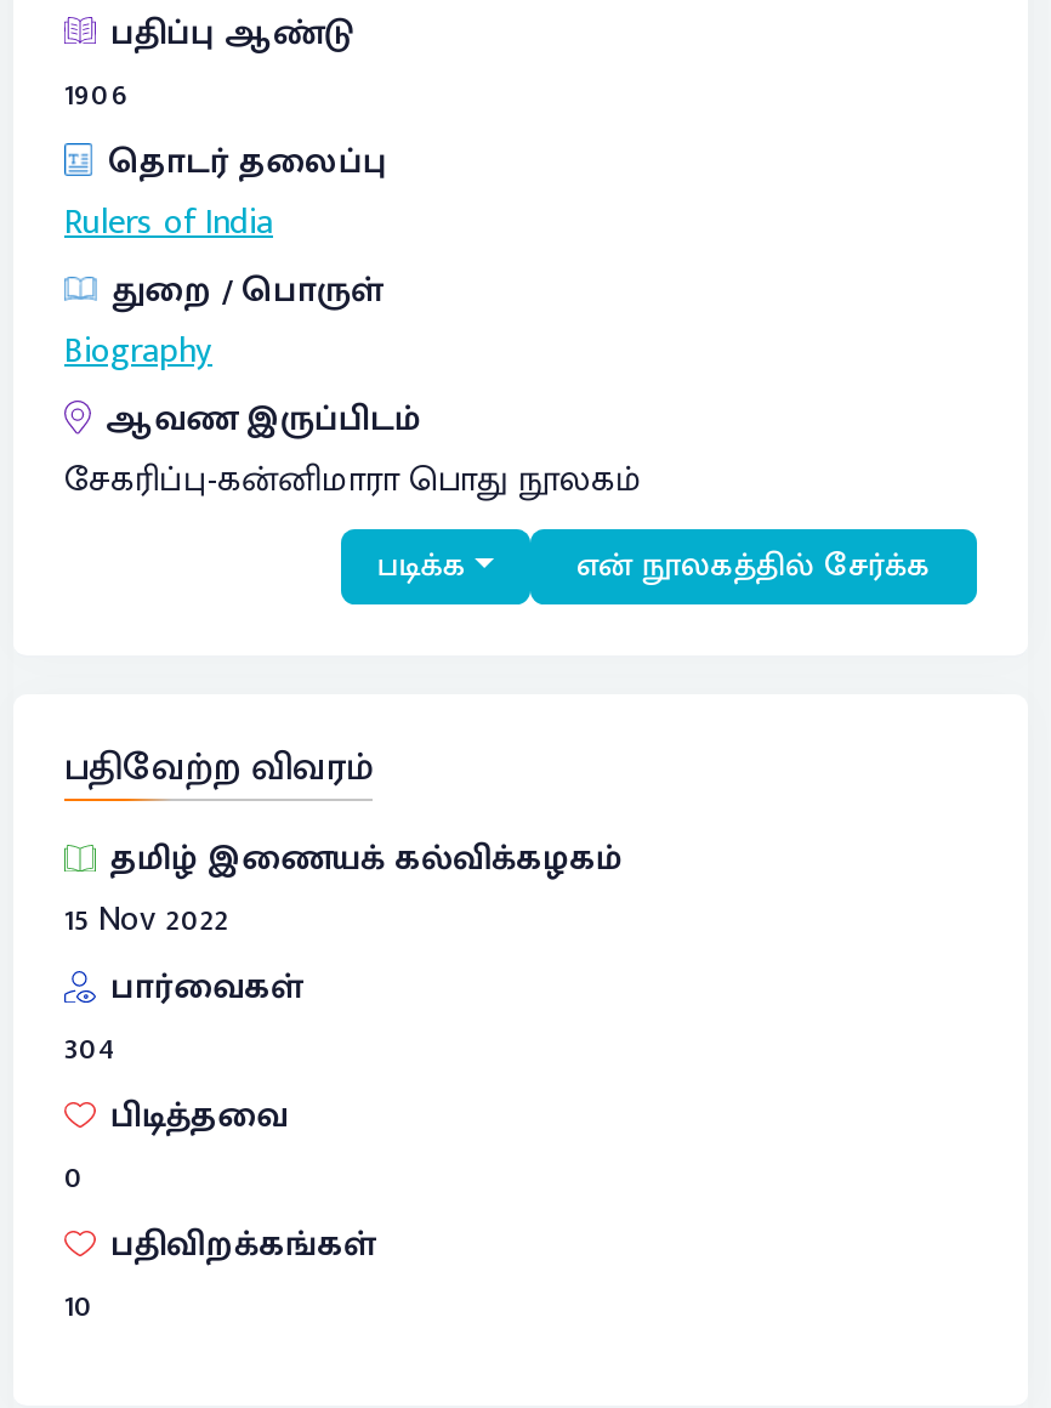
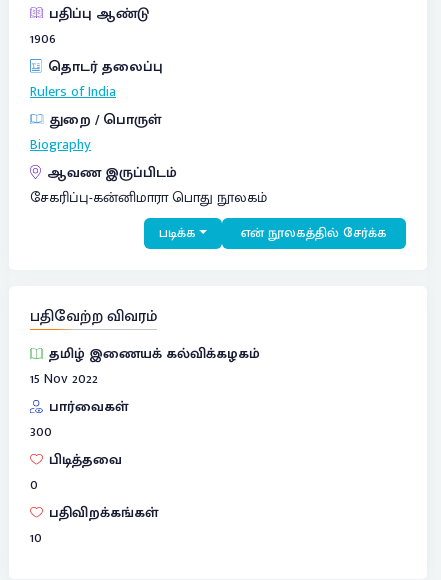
[64,1021,113,1079] 304 -> [30,420,52,444] 300

